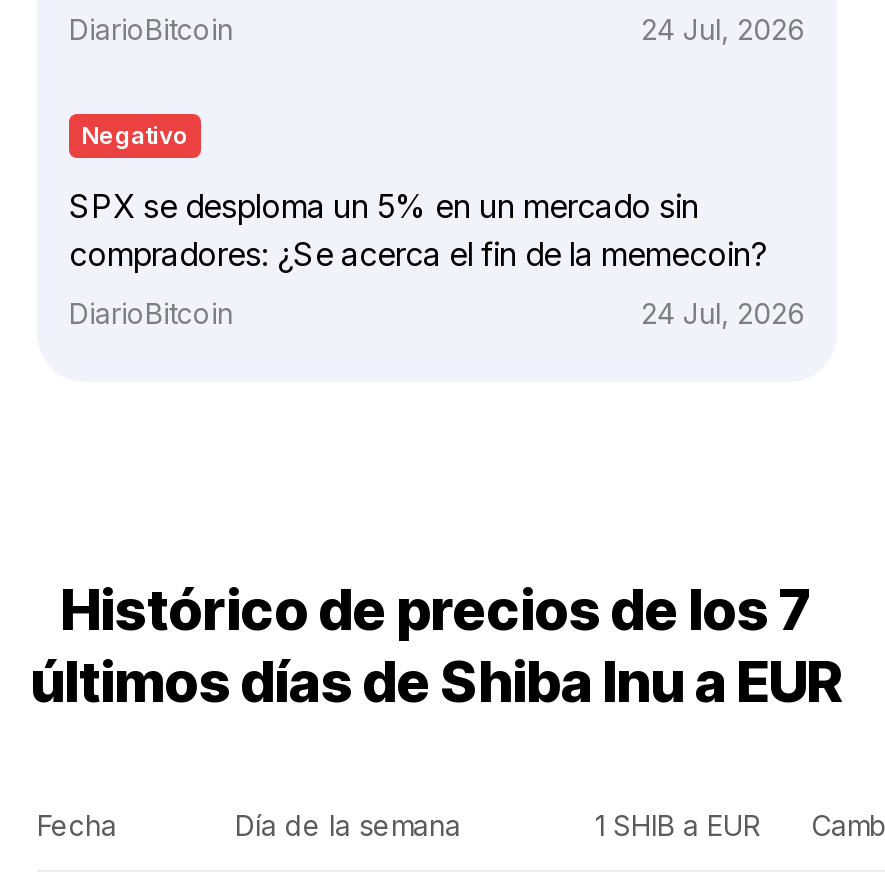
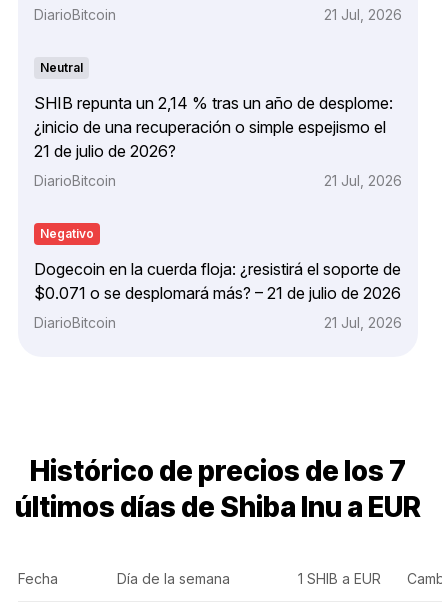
[641,12,805,46] 24 Jul, 2026 -> [324,6,402,23] 21 Jul, 2026
[81,120,189,150] Negativo -> [40,60,83,75] Neutral
[69,186,767,274] SPX se desploma un 5% en un mercado sin | compradores: ¿Se acerca el fin de la memecoin? -> [34,93,393,161] SHIB repunta un 2,14 % tras un año de desplome: | ¿inicio de una recuperación o simple espejismo el | 21 de julio de 2026?
[641,296,805,330] 24 Jul, 2026 -> [34,172,402,331] 21 Jul, 2026 | Negativo | Dogecoin en la cuerda floja: ¿resistirá el soporte de | $0.071 o se desplomará más? – 21 de julio de 2026 | DiarioBitcoin | 21 Jul, 2026

